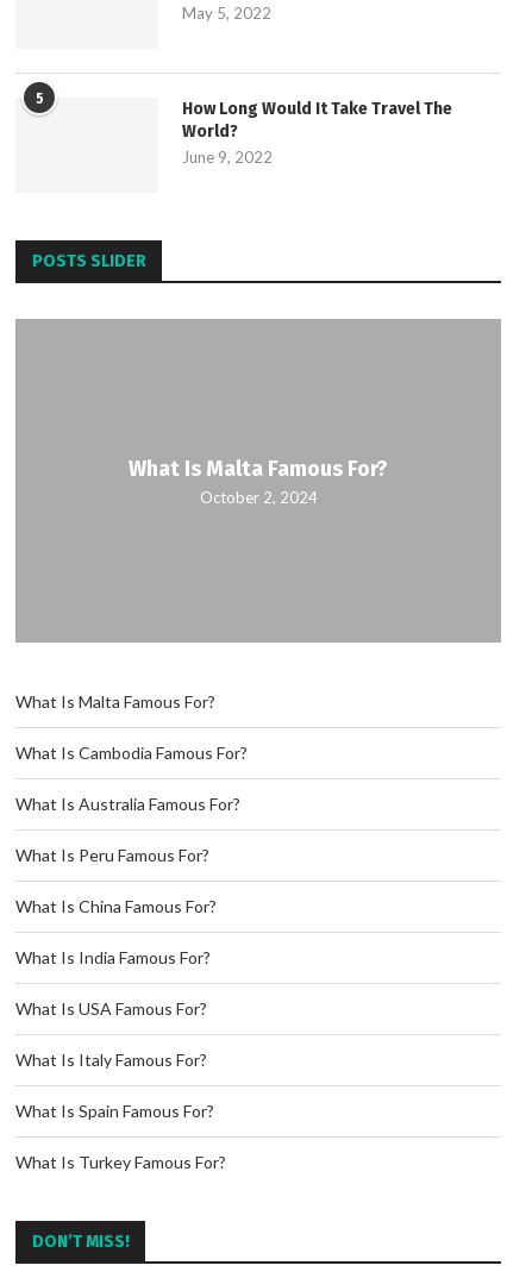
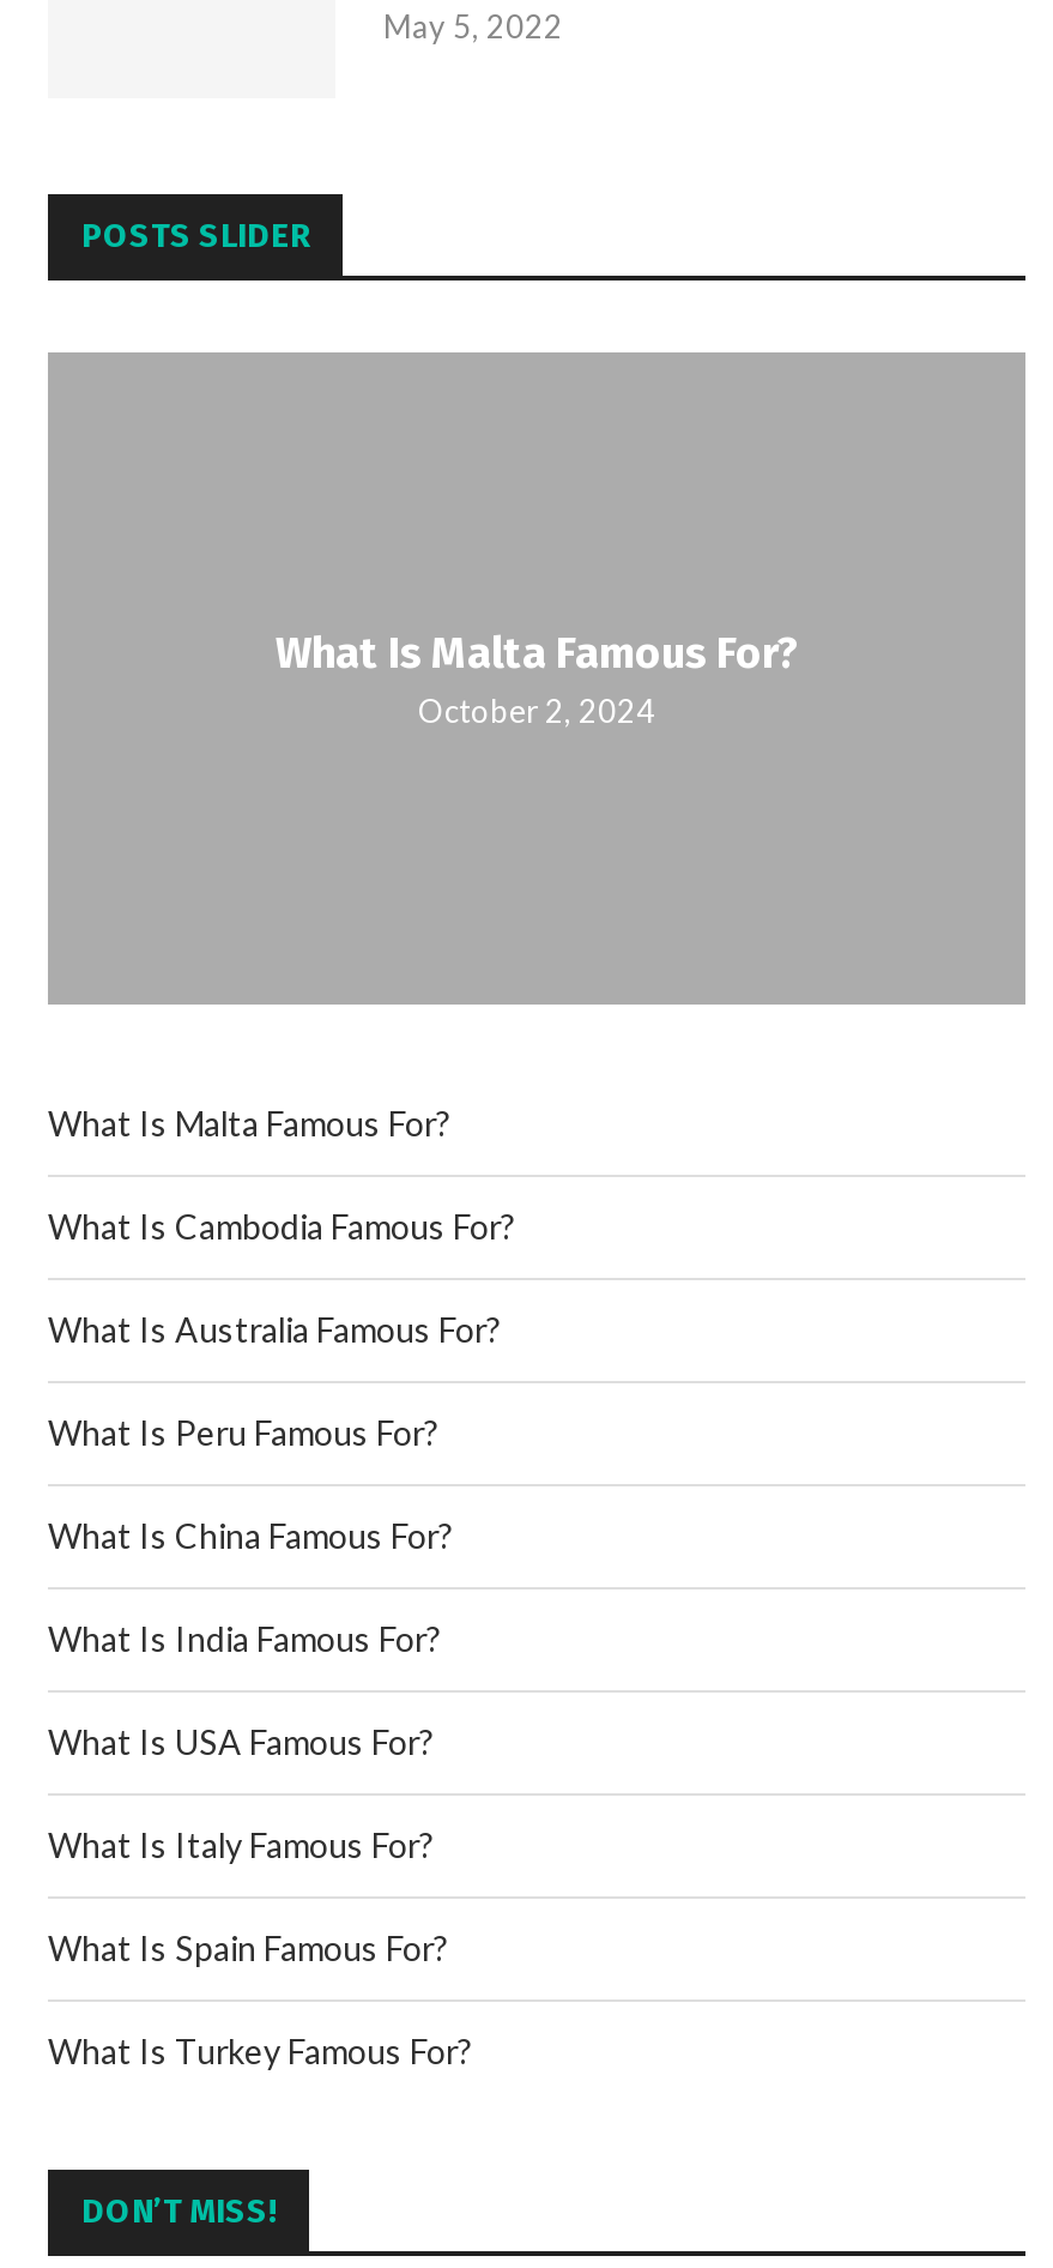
[35,91,452,166] 5 | How Long Would It Take Travel The | World? | June 9, 2022 -> none

